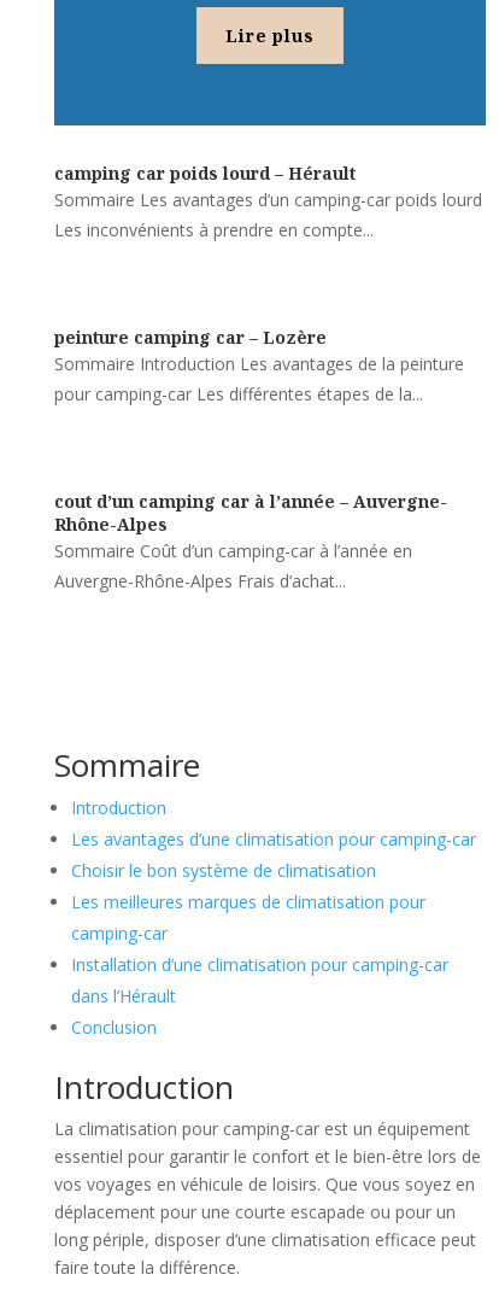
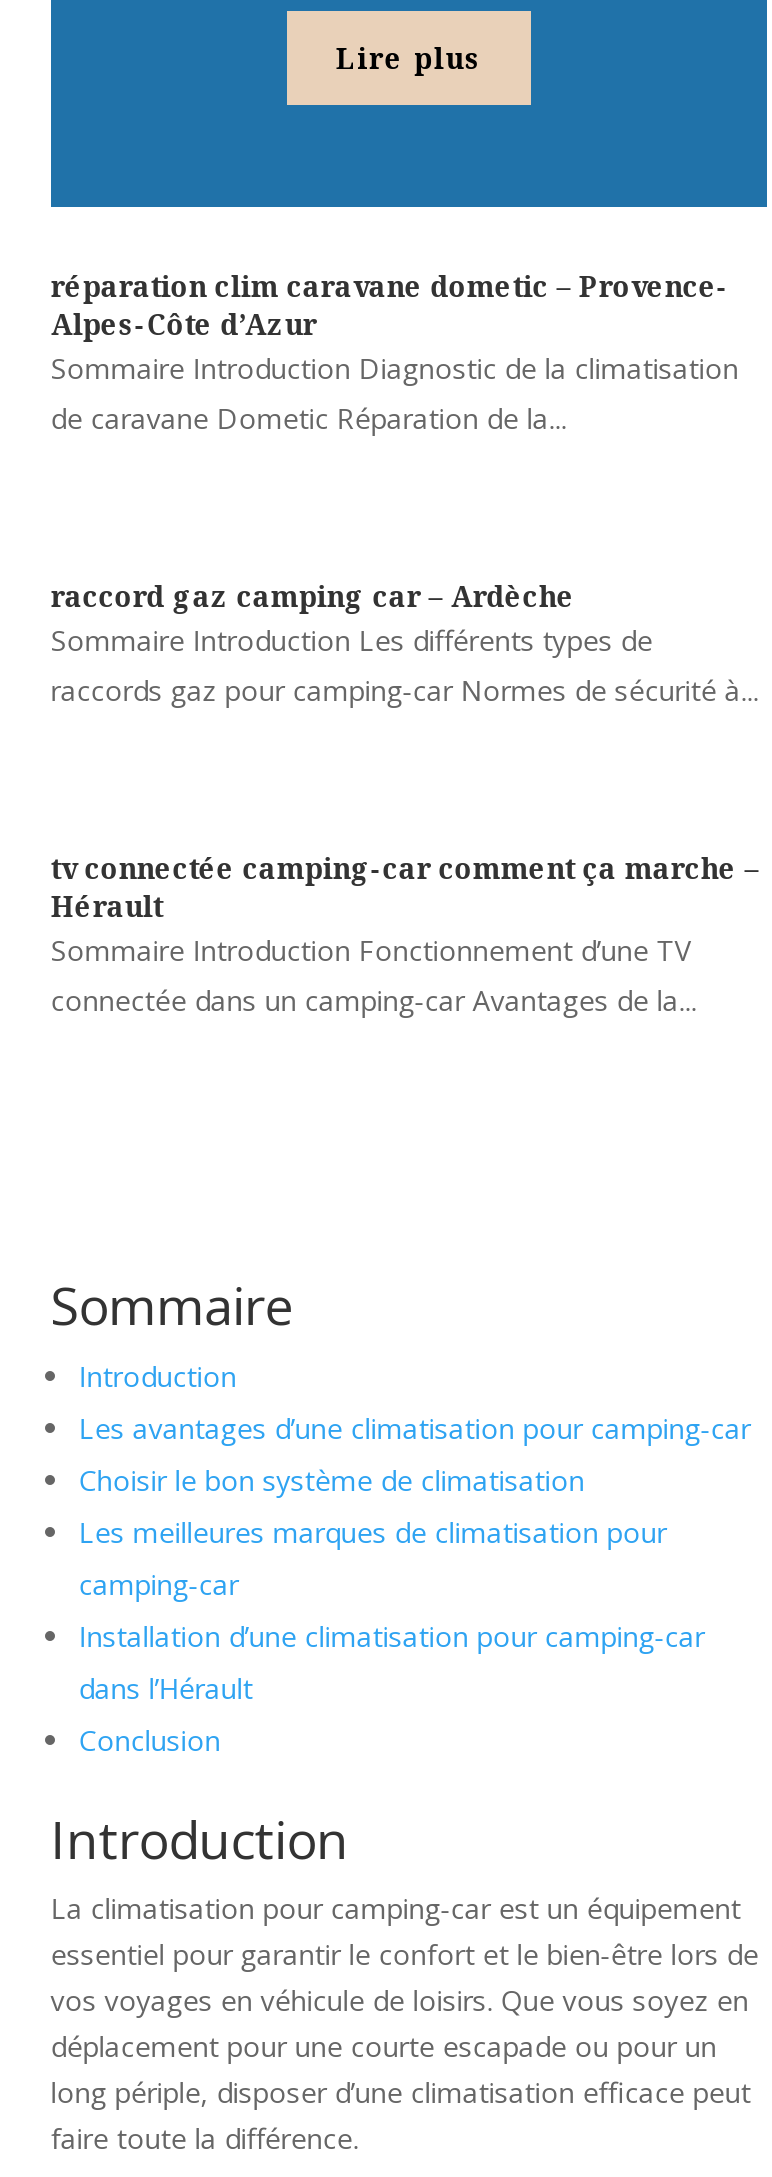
[54,162,482,241] camping car poids lourd – Hérault | Sommaire Les avantages d’un camping-car poids lourd | Les inconvénients à prendre en compte... -> [51,267,739,437] réparation clim caravane dometic – Provence- | Alpes-Côte d’Azur | Sommaire Introduction Diagnostic de la climatisation | de caravane Dometic Réparation de la...
[54,326,464,405] peinture camping car – Lozère | Sommaire Introduction Les avantages de la peinture | pour camping-car Les différentes étapes de la... -> [51,577,759,709] raccord gaz camping car – Ardèche | Sommaire Introduction Les différents types de | raccords gaz pour camping-car Normes de sécurité à...
[54,490,447,592] cout d’un camping car à l’année – Auvergne- | Rhône-Alpes | Sommaire Coût d’un camping-car à l’année en | Auvergne-Rhône-Alpes Frais d’achat... -> [51,849,759,1019] tv connectée camping-car comment ça marche – | Hérault | Sommaire Introduction Fonctionnement d’une TV | connectée dans un camping-car Avantages de la...

